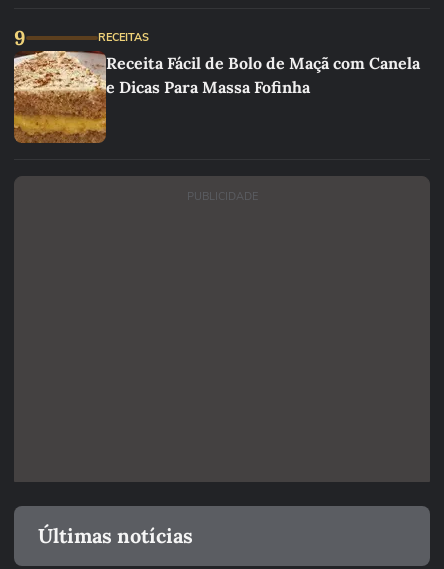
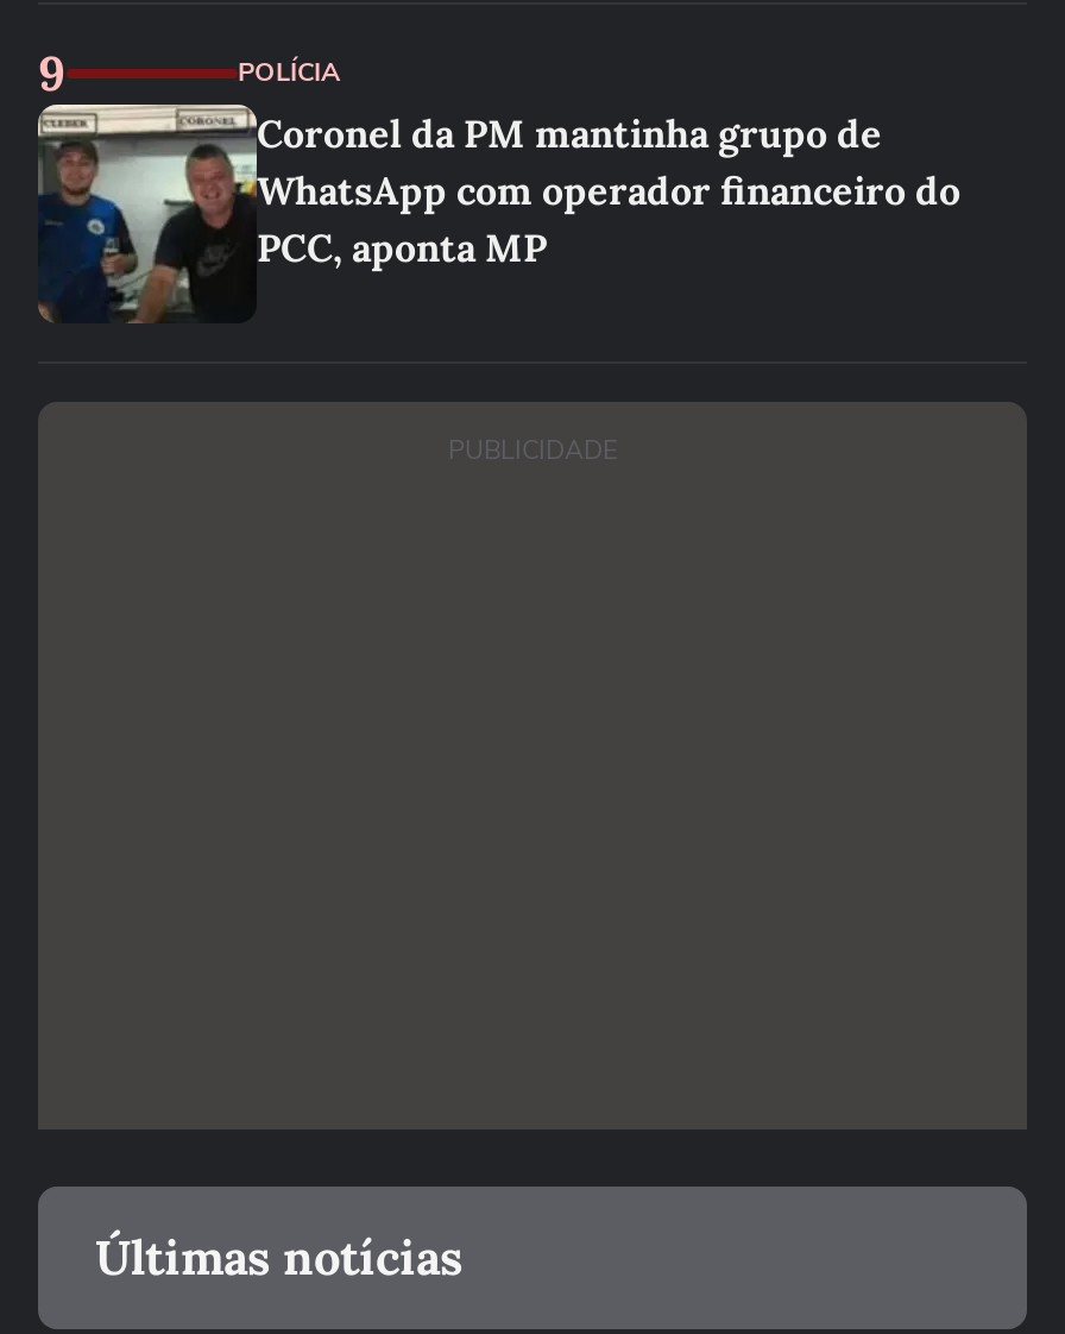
[13,30,420,144] [image] | RECEITAS | Receita Fácil de Bolo de Maçã com Canela | e Dicas Para Massa Fofinha -> [36,55,960,323] [image] | POLÍCIA | Coronel da PM mantinha grupo de | WhatsApp com operador financeiro do | PCC, aponta MP

